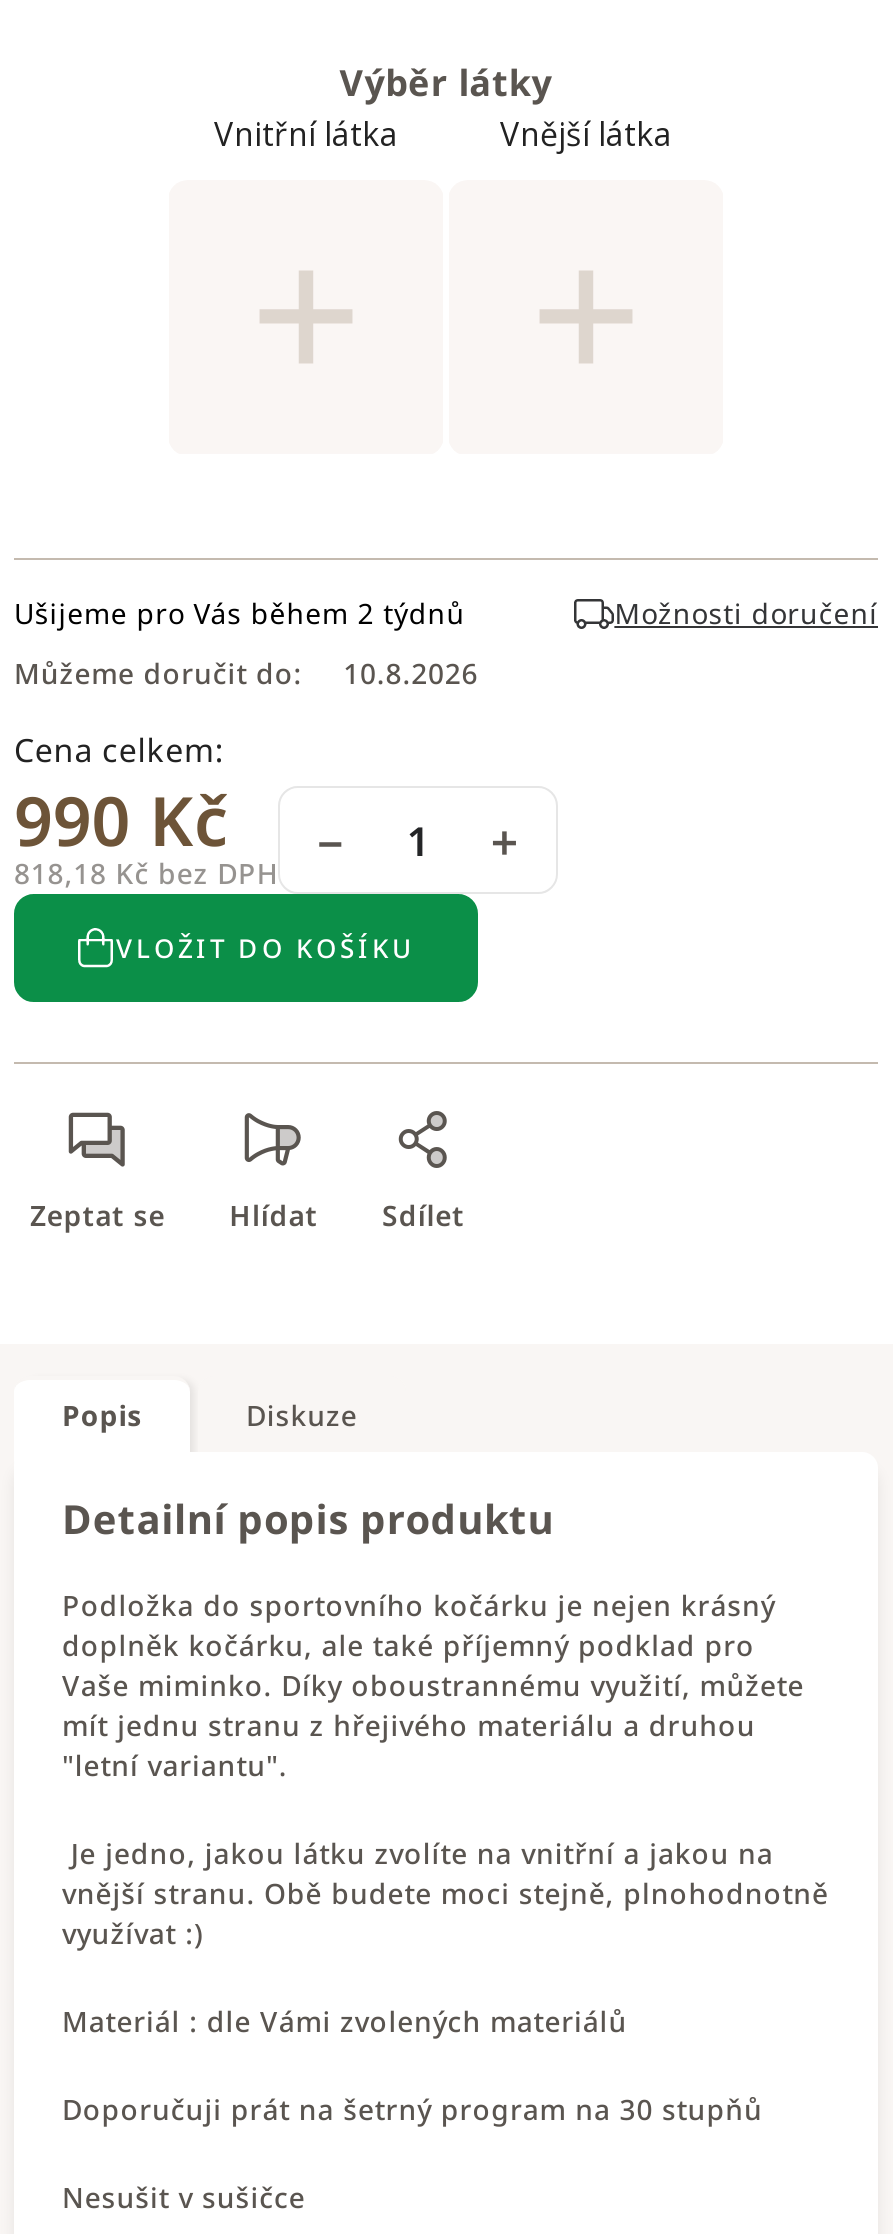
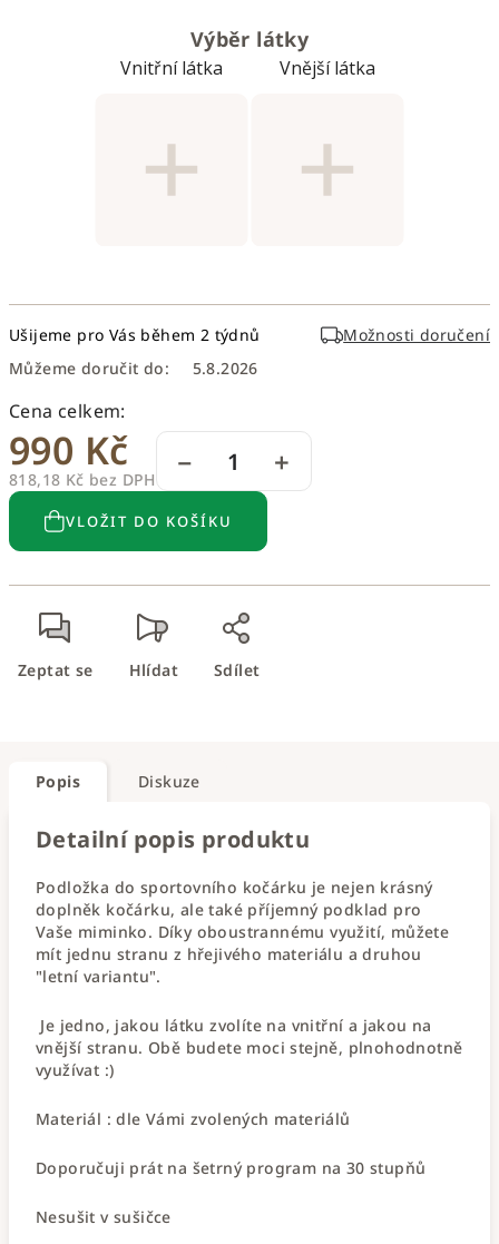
[14,654,478,692] Můžeme doručit do: 10.8.2026 -> [9,357,258,379] Můžeme doručit do: 5.8.2026

